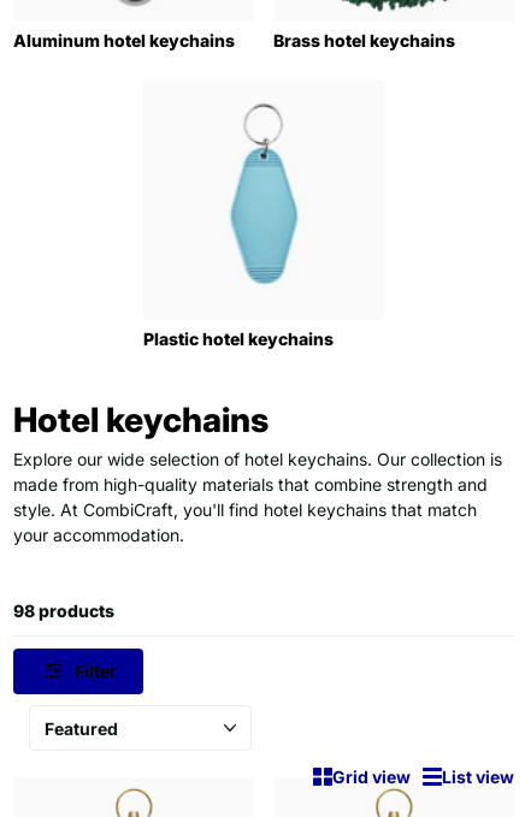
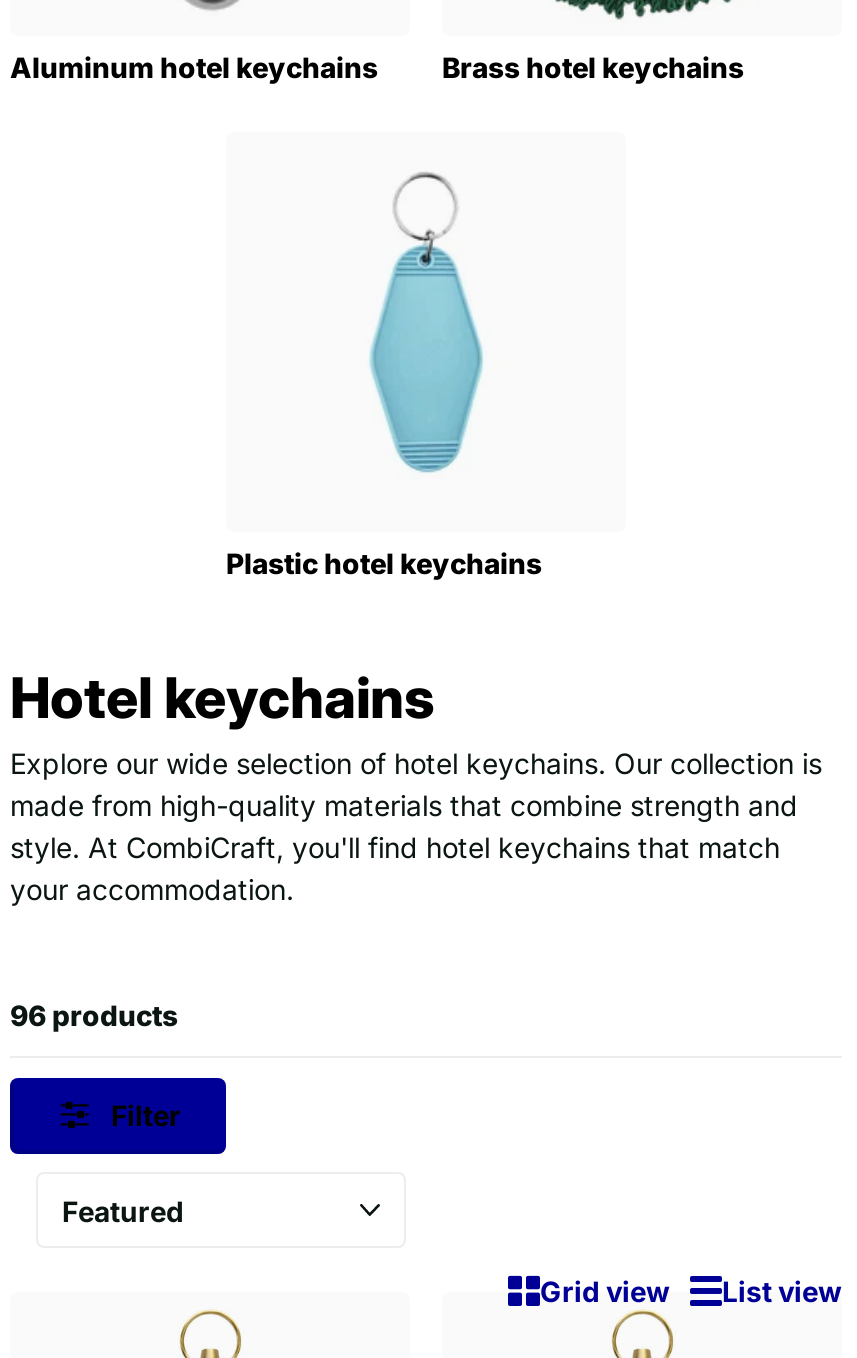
[13,601,114,621] 98 products -> [10,999,178,1033] 96 products

